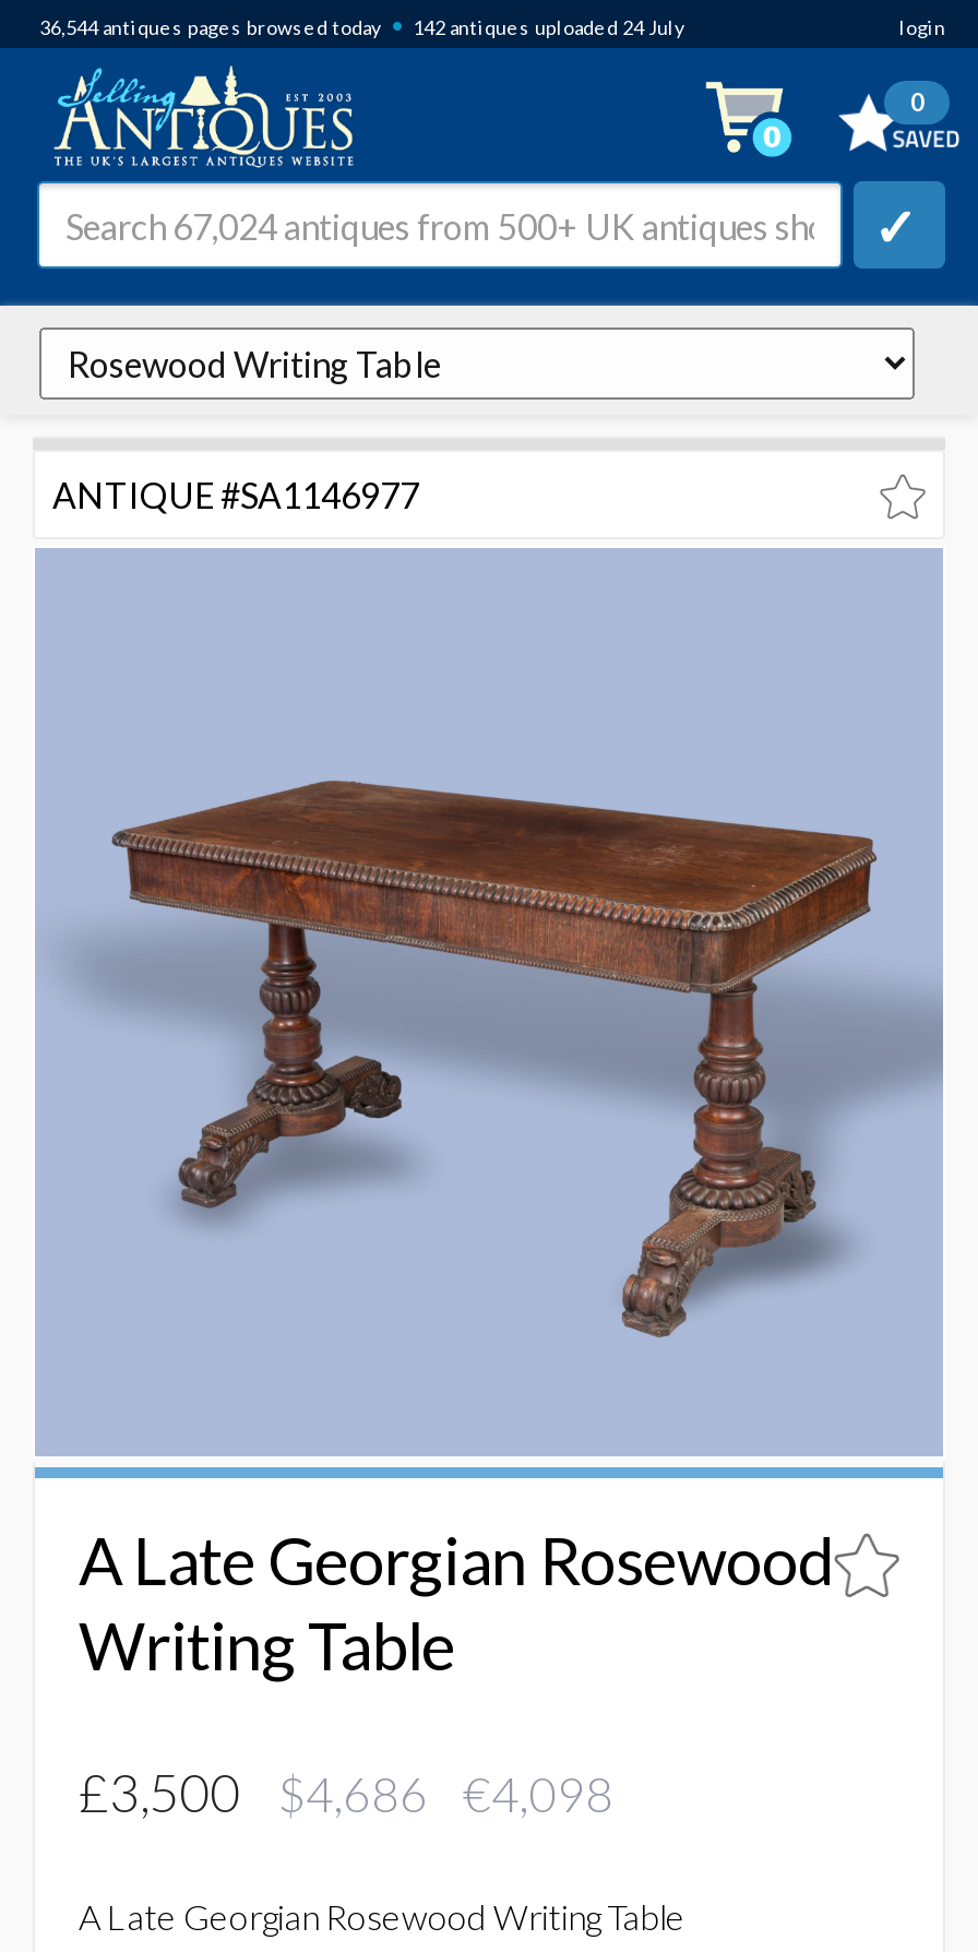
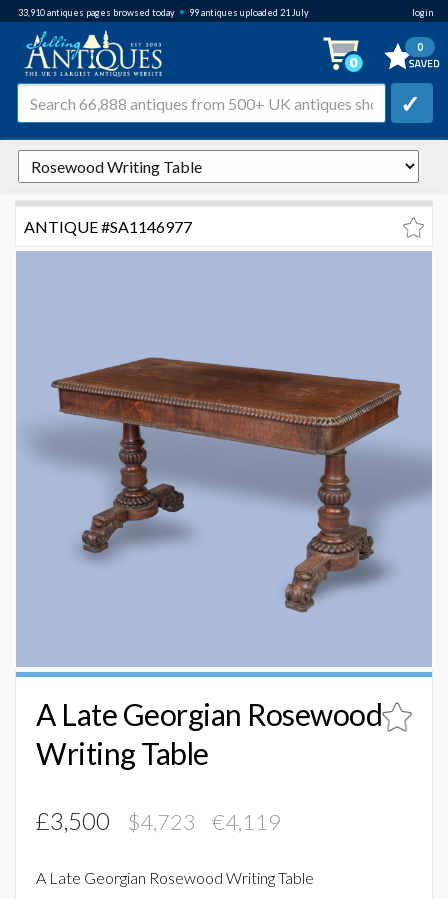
[39,4,685,41] 36,544antiques pages browsedtoday • 142 antiques uploaded 24 July -> [18,2,309,19] 33,910antiques pages browsedtoday • 99 antiques uploaded 21 July
[79,1760,613,1823] £3,500 $4,686 €4,098 -> [36,806,281,835] £3,500 $4,723 €4,119

